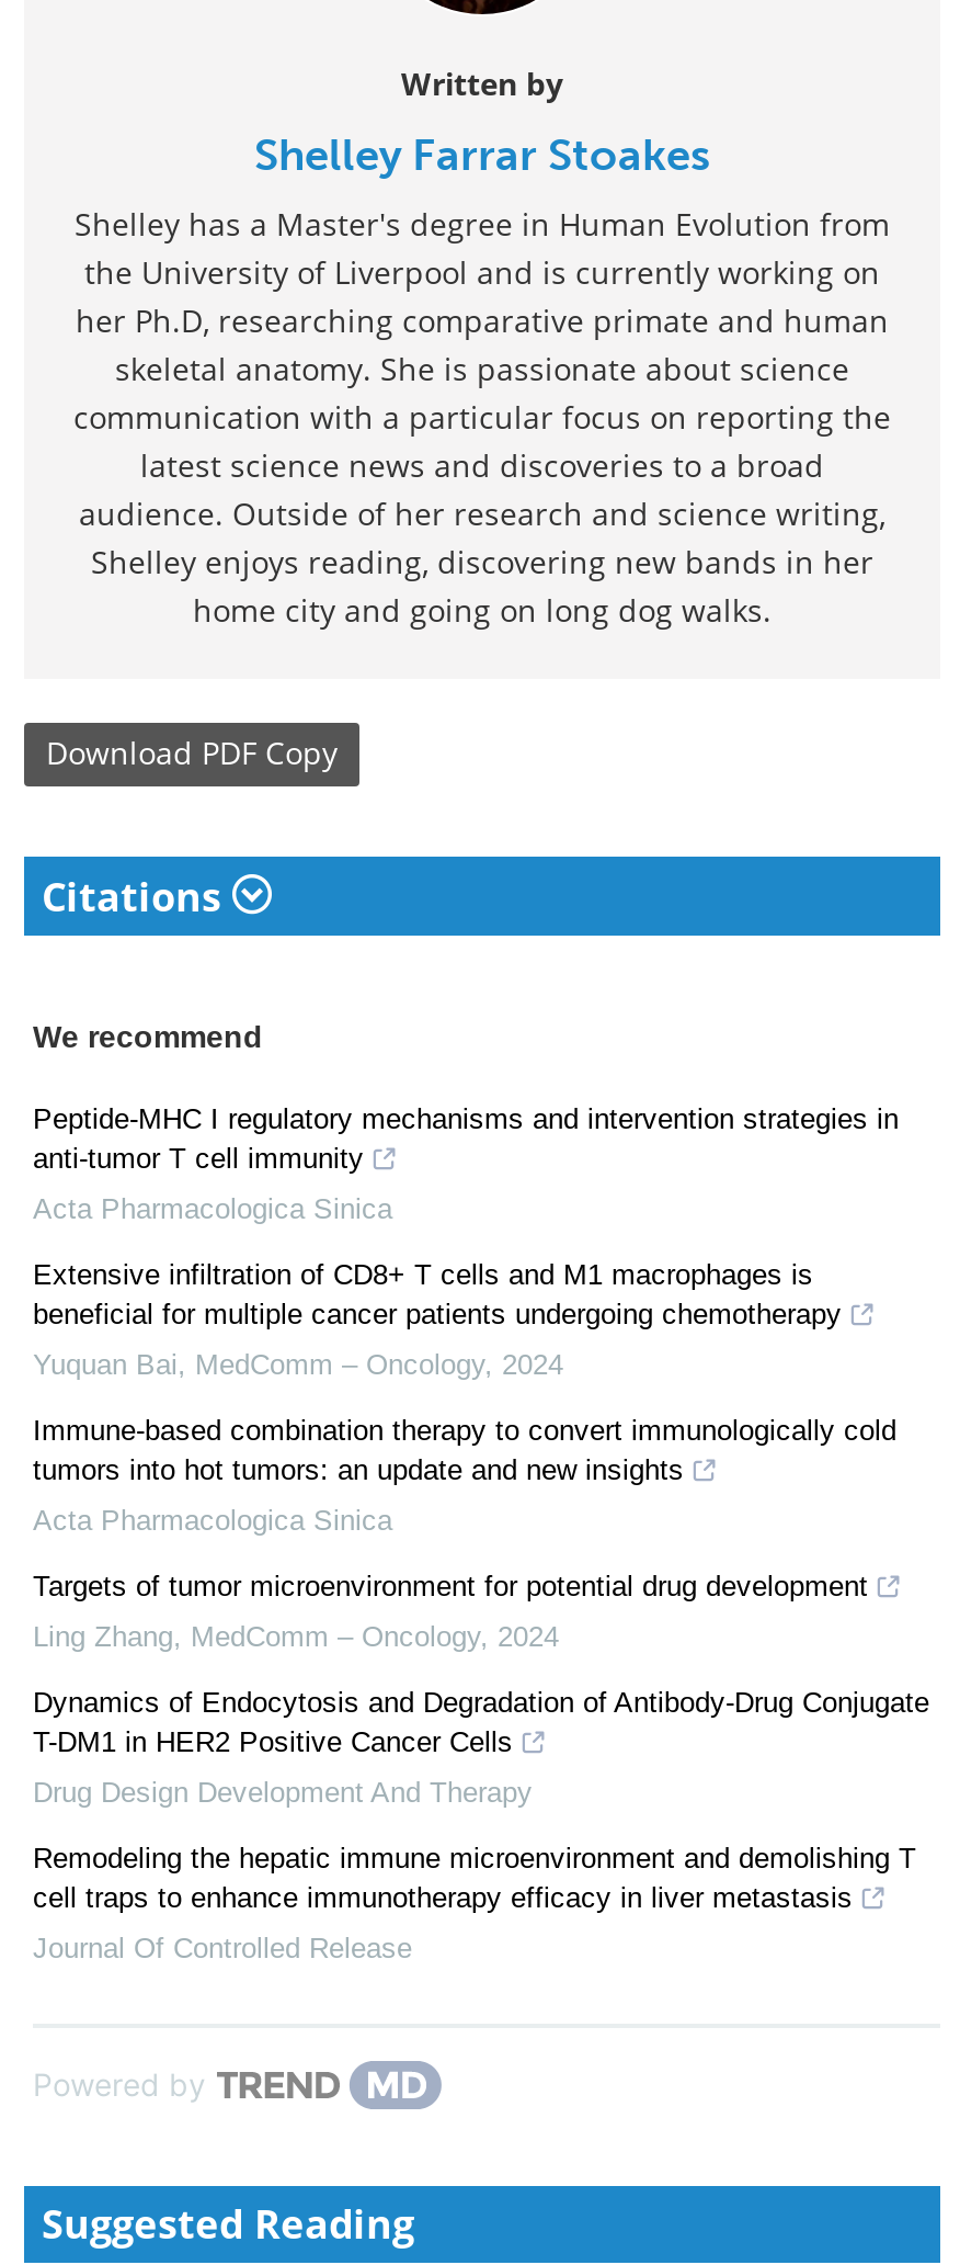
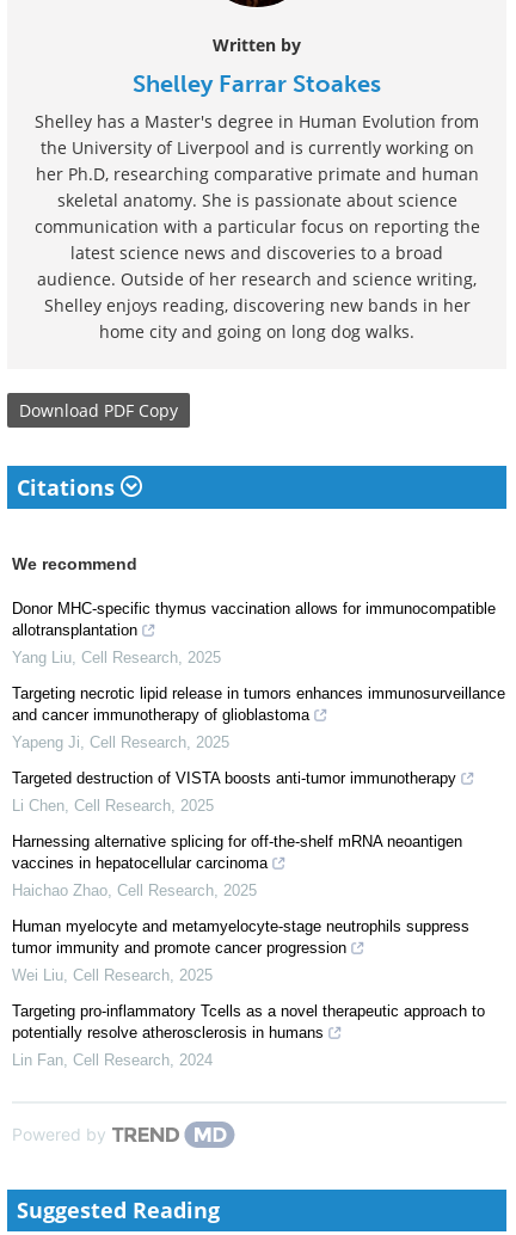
[33,1101,899,1174] Peptide-MHC I regulatory mechanisms and intervention strategies in | anti-tumor T cell immunity -> [12,600,496,639] Donor MHC-specific thymus vaccination allows for immunocompatible | allotransplantation
[33,1191,392,1224] Acta Pharmacologica Sinica -> [12,649,221,666] Yang Liu, Cell Research, 2025
[33,1257,842,1329] Extensive infiltration of CD8+ T cells and M1 macrophages is | beneficial for multiple cancer patients undergoing chemotherapy -> [12,684,505,724] Targeting necrotic lipid release in tumors enhances immunosurveillance | and cancer immunotherapy of glioblastoma
[33,1347,563,1380] Yuquan Bai, MedComm – Oncology, 2024 -> [12,733,229,751] Yapeng Ji, Cell Research, 2025
[33,1413,896,1485] Immune-based combination therapy to convert immunologically cold | tumors into hot tumors: an update and new insights -> [12,769,456,787] Targeted destruction of VISTA boosts anti-tumor immunotherapy
[33,1503,392,1536] Acta Pharmacologica Sinica -> [12,797,214,815] Li Chen, Cell Research, 2025
[33,1568,868,1601] Targets of tumor microenvironment for potential drug development -> [12,832,462,872] Harnessing alternative splicing for off-the-shelf mRNA neoantigen | vaccines in hepatocellular carcinoma
[33,1619,559,1652] Ling Zhang, MedComm – Oncology, 2024 -> [12,881,257,899] Haichao Zhao, Cell Research, 2025
[33,1685,929,1757] Dynamics of Endocytosis and Degradation of Antibody-Drug Conjugate | T-DM1 in HER2 Positive Cancer Cells -> [12,917,469,957] Human myelocyte and metamyelocyte-stage neutrophils suppress | tumor immunity and promote cancer progression
[33,1775,533,1808] Drug Design Development And Therapy -> [12,966,213,984] Wei Liu, Cell Research, 2025
[33,1841,916,1913] Remodeling the hepatic immune microenvironment and demolishing T | cell traps to enhance immunotherapy efficacy in liver metastasis -> [12,1002,485,1042] Targeting pro-inflammatory Tcells as a novel therapeutic approach to | potentially resolve atherosclerosis in humans
[33,1930,412,1963] Journal Of Controlled Release -> [12,1051,213,1069] Lin Fan, Cell Research, 2024

